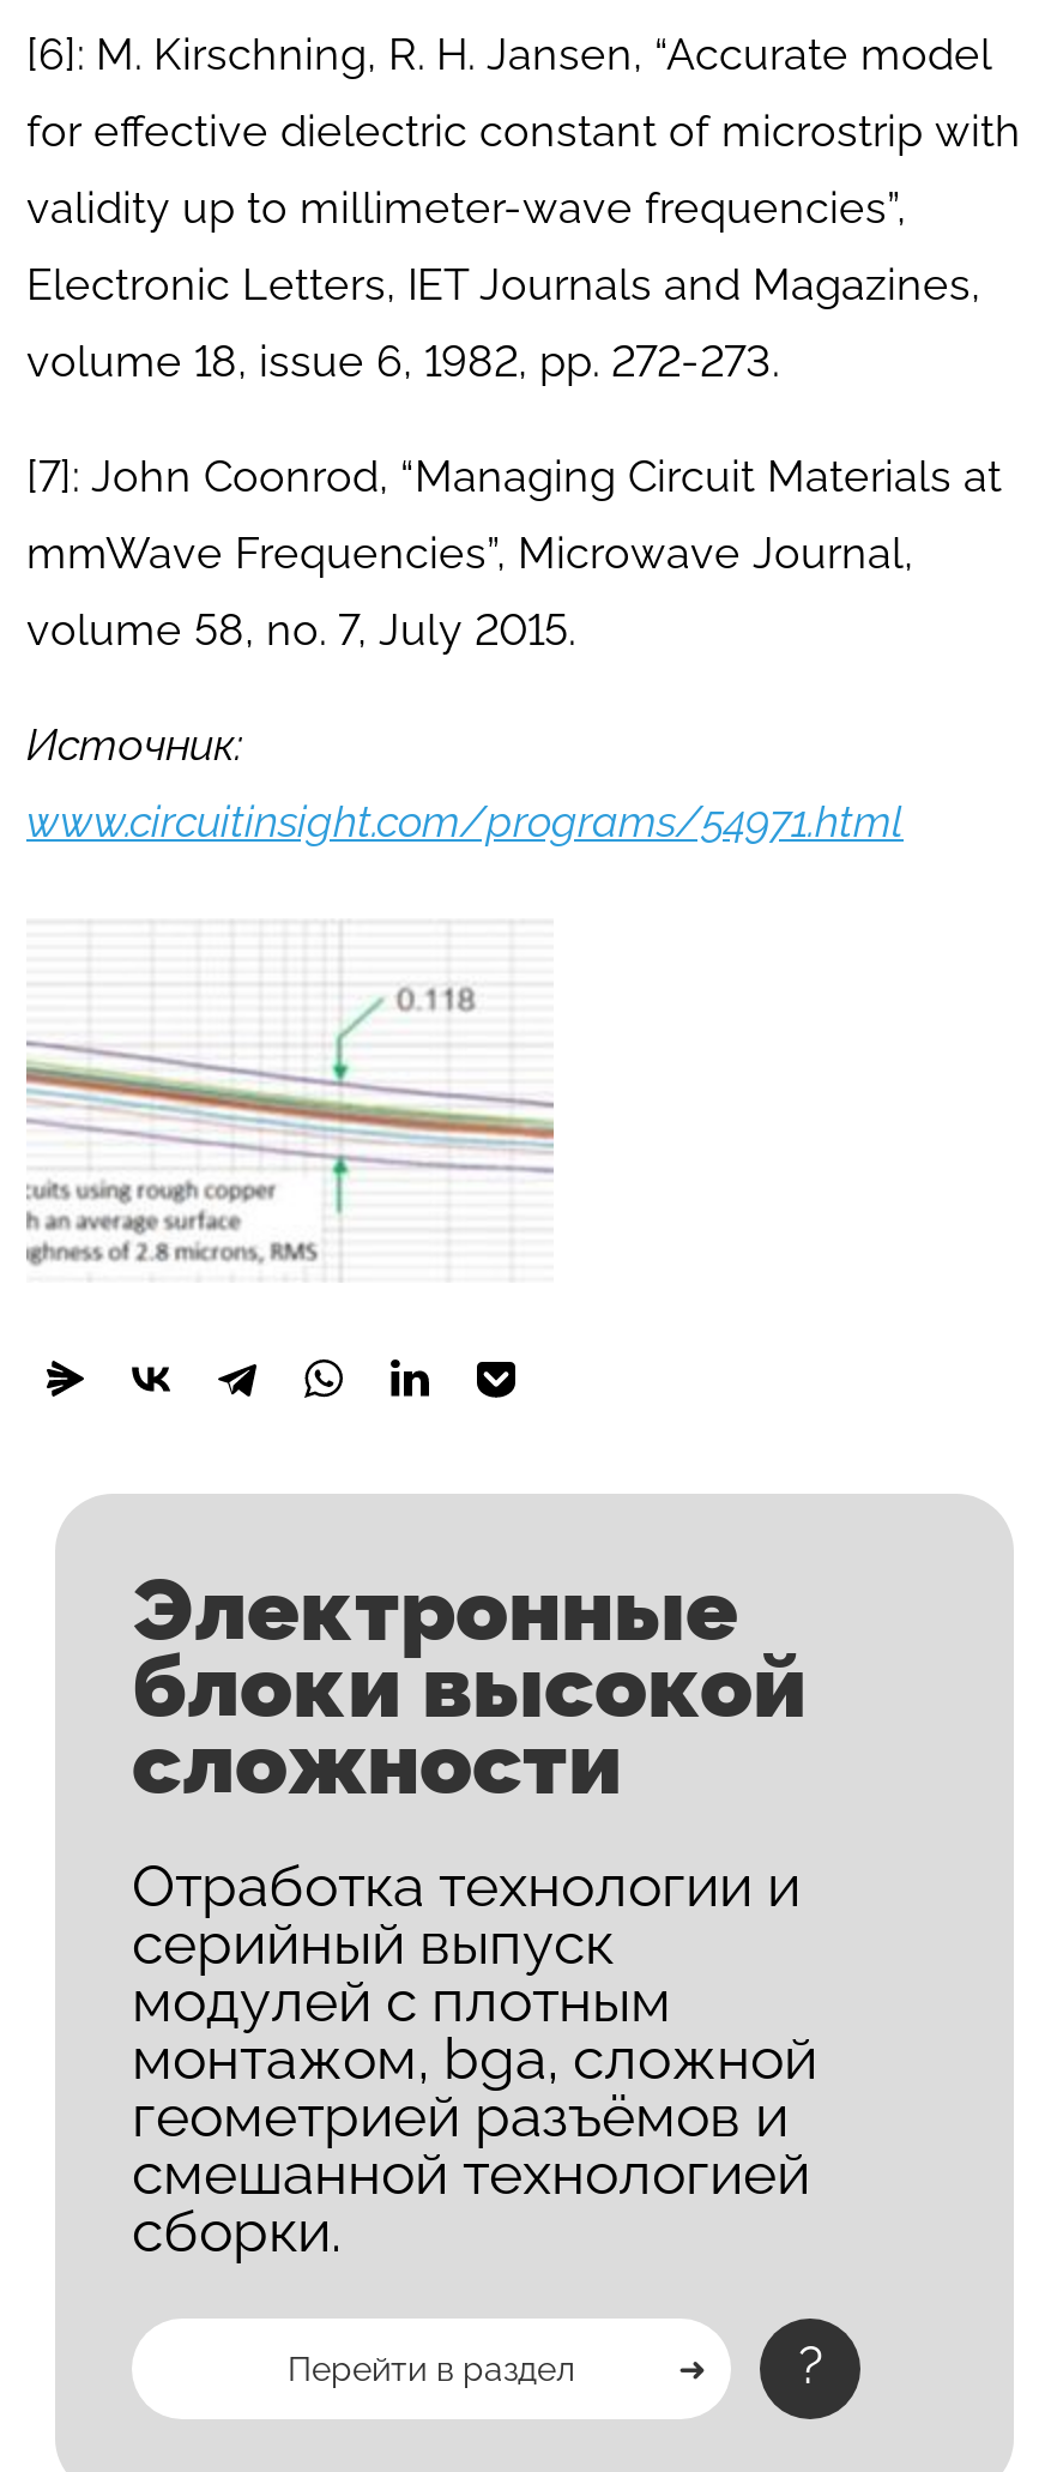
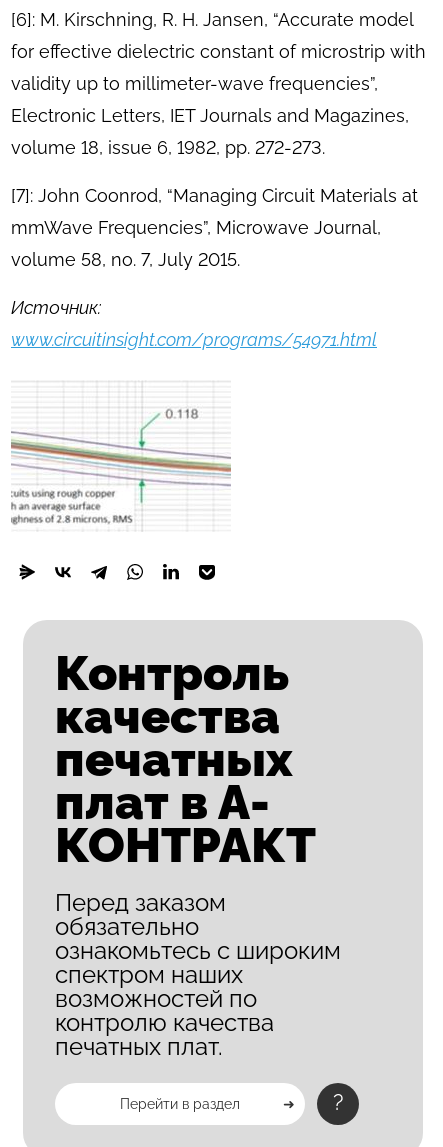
[132,1558,817,2266] Электронные | блоки высокой | сложности | Отработка технологии и | серийный выпуск | модулей с плотным | монтажом, bga, сложной | геометрией разъёмов и | смешанной технологией | сборки. -> [55,645,341,1061] Контроль | качества | печатных | плат в А- | КОНТРАКТ | Перед заказом | обязательно | ознакомьтесь с широким | спектром наших | возможностей по | контролю качества | печатных плат.

